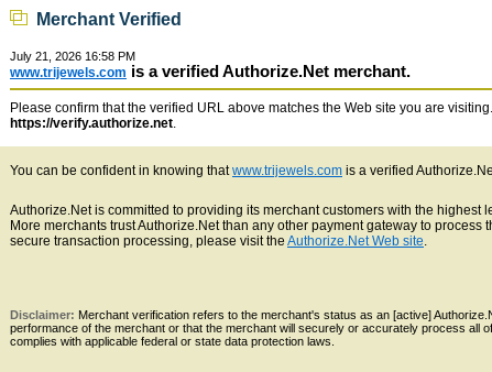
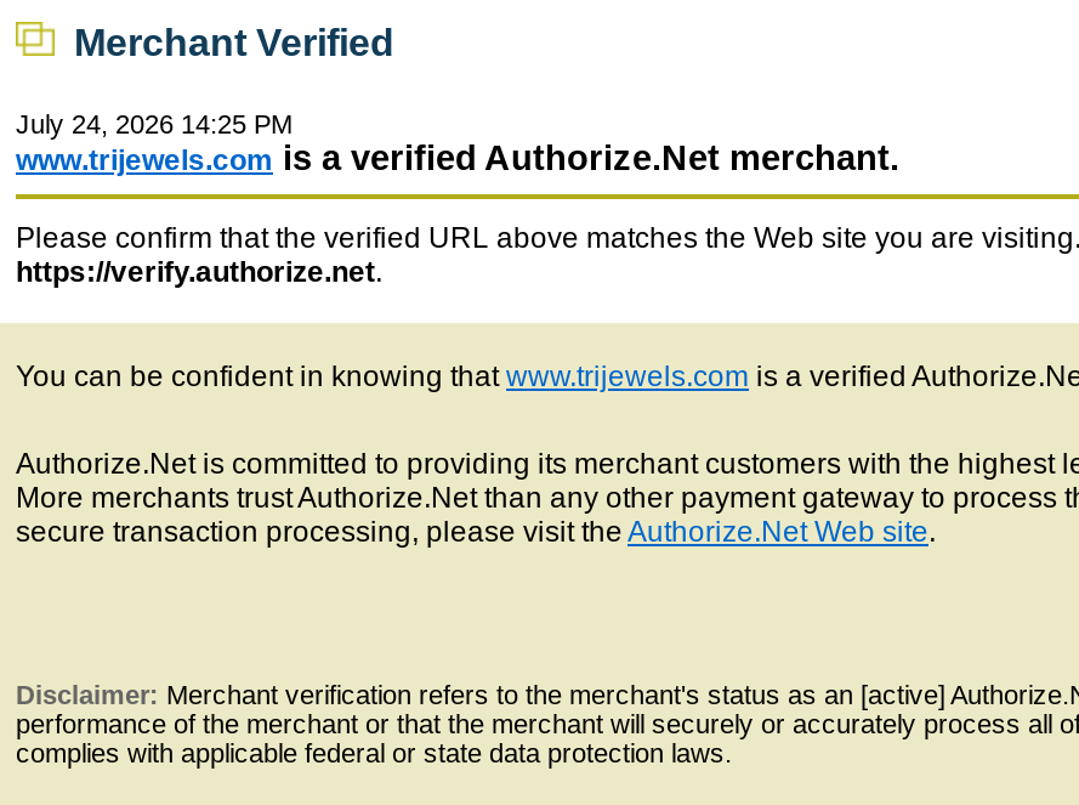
[10,50,135,63] July 21, 2026 16:58 PM -> [16,109,293,138] July 24, 2026 14:25 PM

